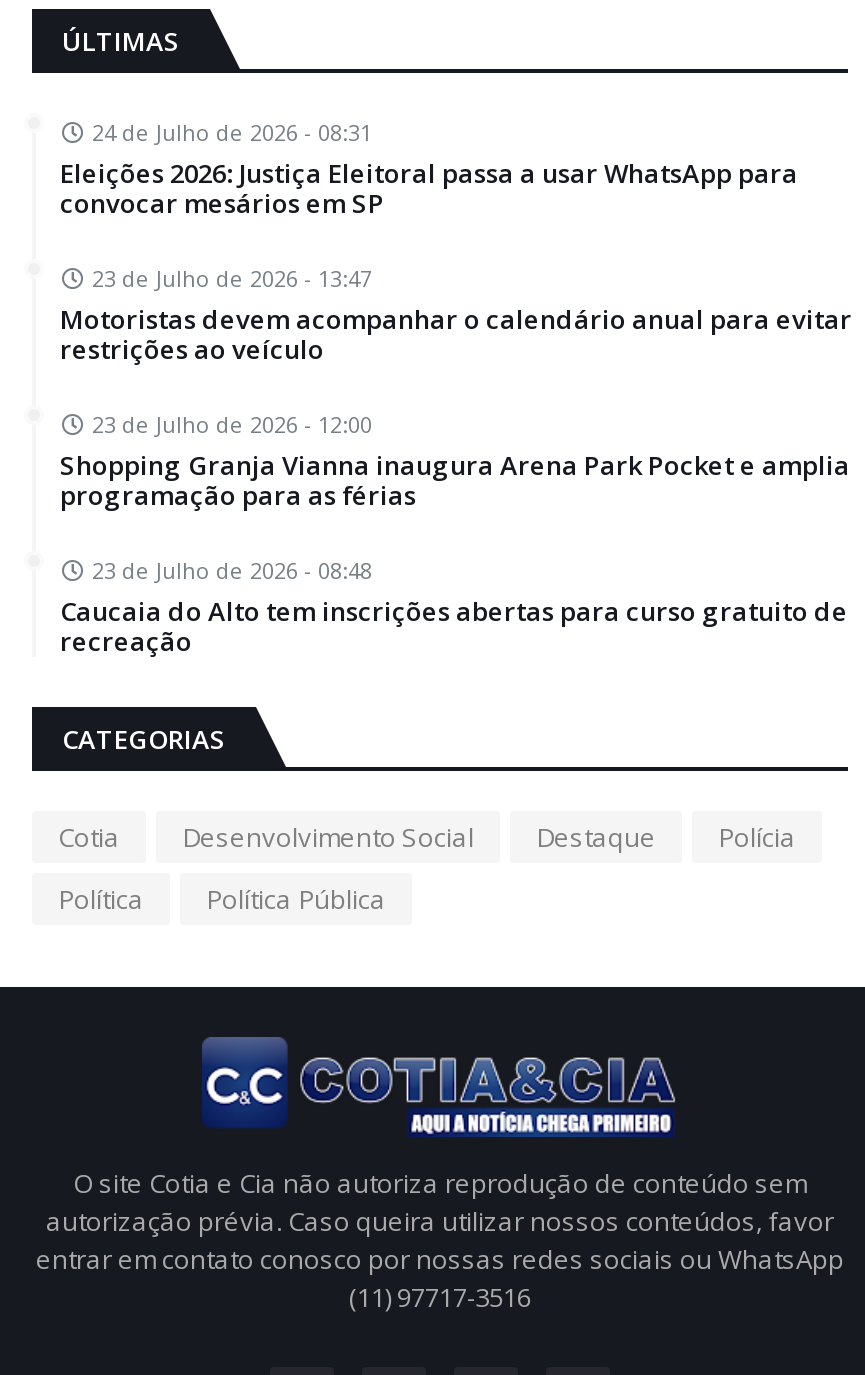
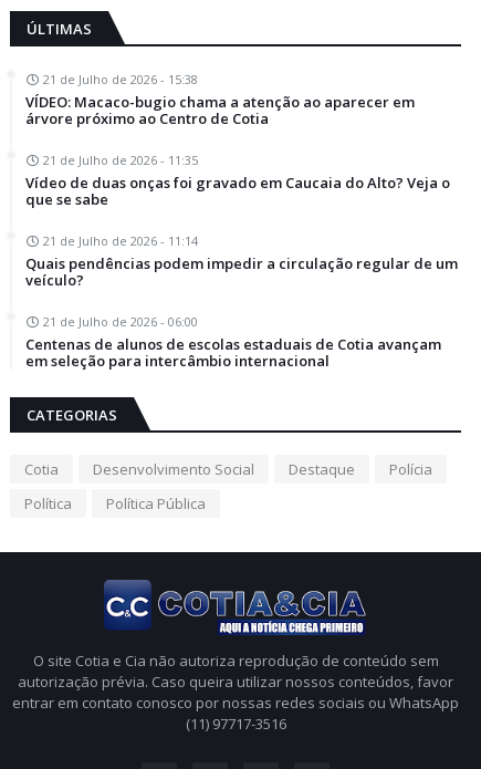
[60,116,798,220] 24 de Julho de 2026 - 08:31 | Eleições 2026: Justiça Eleitoral passa a usar WhatsApp para | convocar mesários em SP -> [25,70,415,128] 21 de Julho de 2026 - 15:38 | VÍDEO: Macaco-bugio chama a atenção ao aparecer em | árvore próximo ao Centro de Cotia
[60,262,852,366] 23 de Julho de 2026 - 13:47 | Motoristas devem acompanhar o calendário anual para evitar | restrições ao veículo -> [25,151,450,209] 21 de Julho de 2026 - 11:35 | Vídeo de duas onças foi gravado em Caucaia do Alto? Veja o | que se sabe
[60,408,850,512] 23 de Julho de 2026 - 12:00 | Shopping Granja Vianna inaugura Arena Park Pocket e amplia | programação para as férias -> [25,232,458,289] 21 de Julho de 2026 - 11:14 | Quais pendências podem impedir a circulação regular de um | veículo?
[60,554,848,658] 23 de Julho de 2026 - 08:48 | Caucaia do Alto tem inscrições abertas para curso gratuito de | recreação -> [25,313,441,370] 21 de Julho de 2026 - 06:00 | Centenas de alunos de escolas estaduais de Cotia avançam | em seleção para intercâmbio internacional

